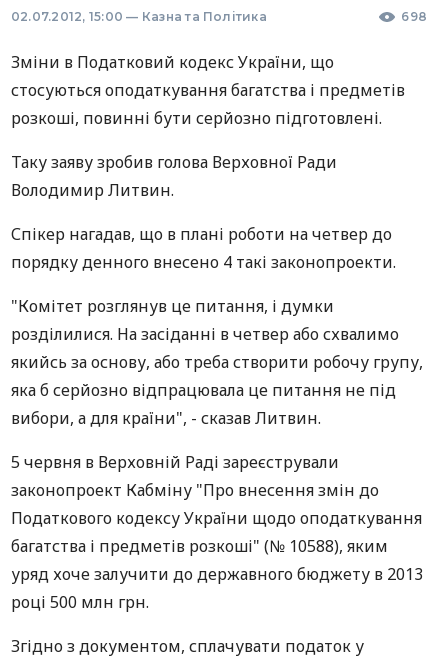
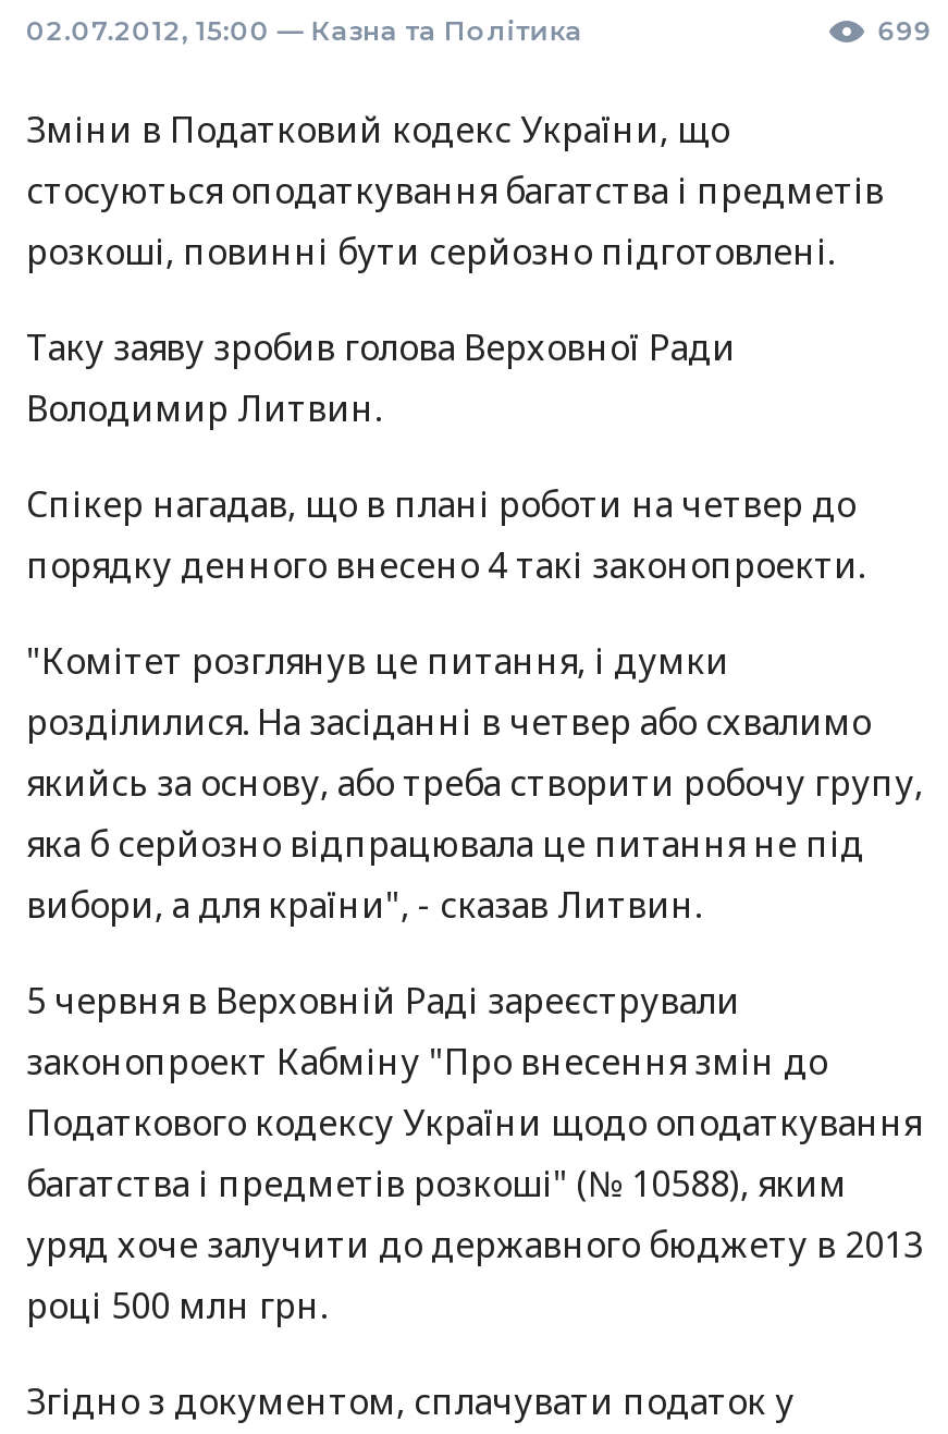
[401,9,427,24] 698 -> [878,14,932,47] 699

